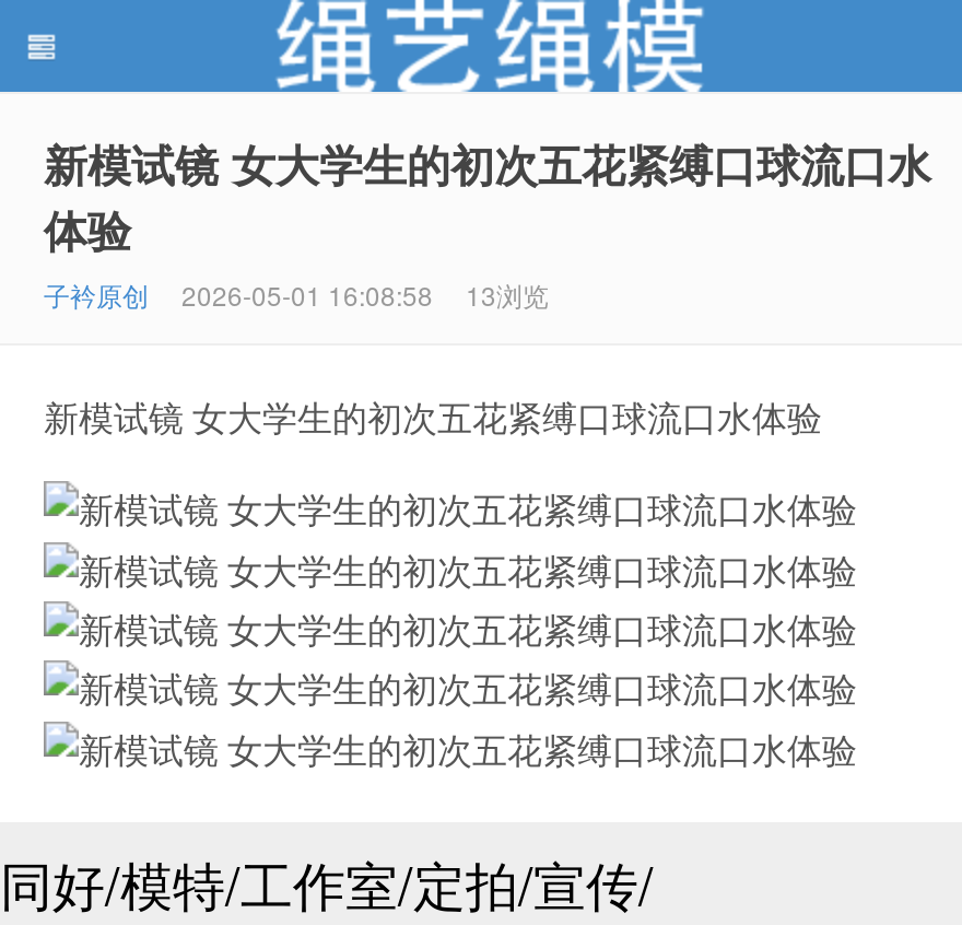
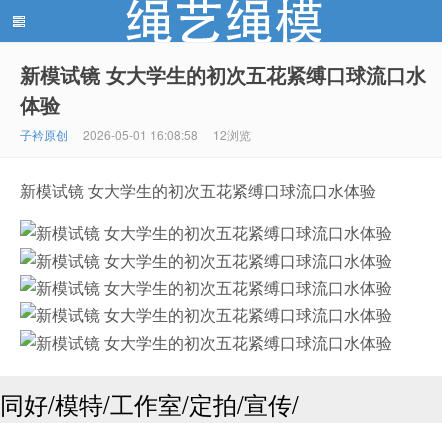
[466,276,549,313] 13浏览 -> [213,126,251,143] 12浏览

